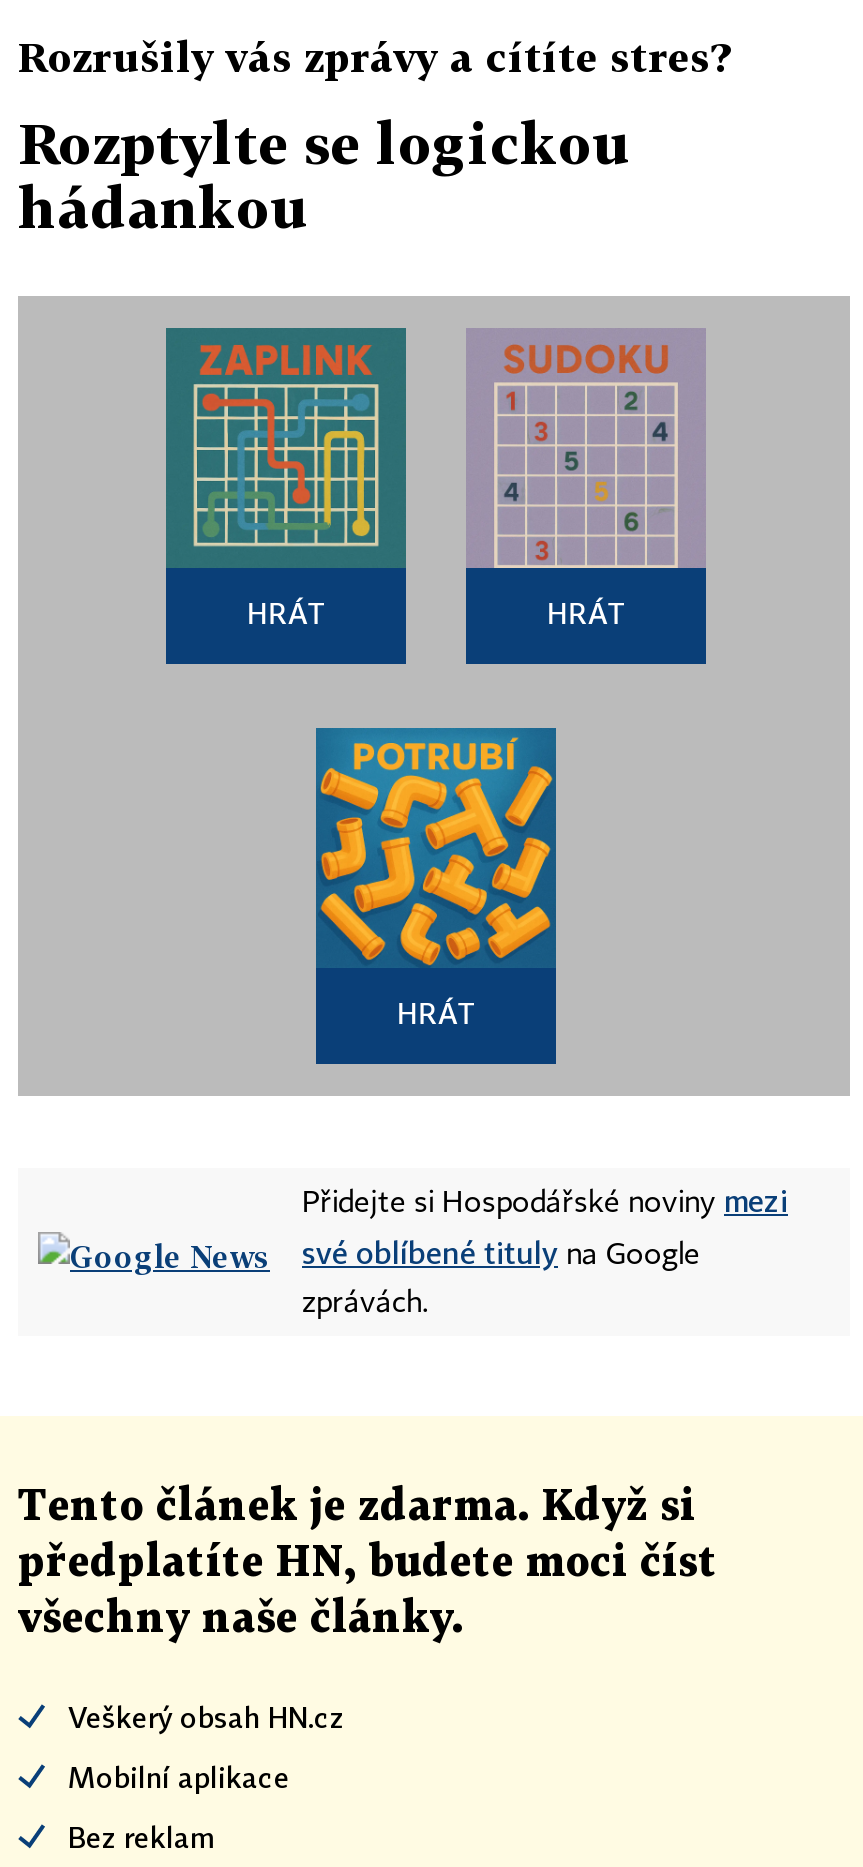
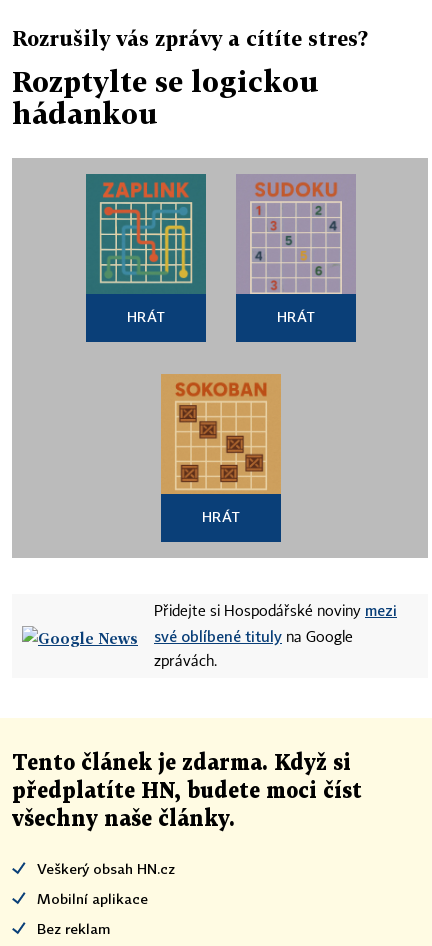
[314,726,558,968] [image] -> [161,374,281,495] [image]

